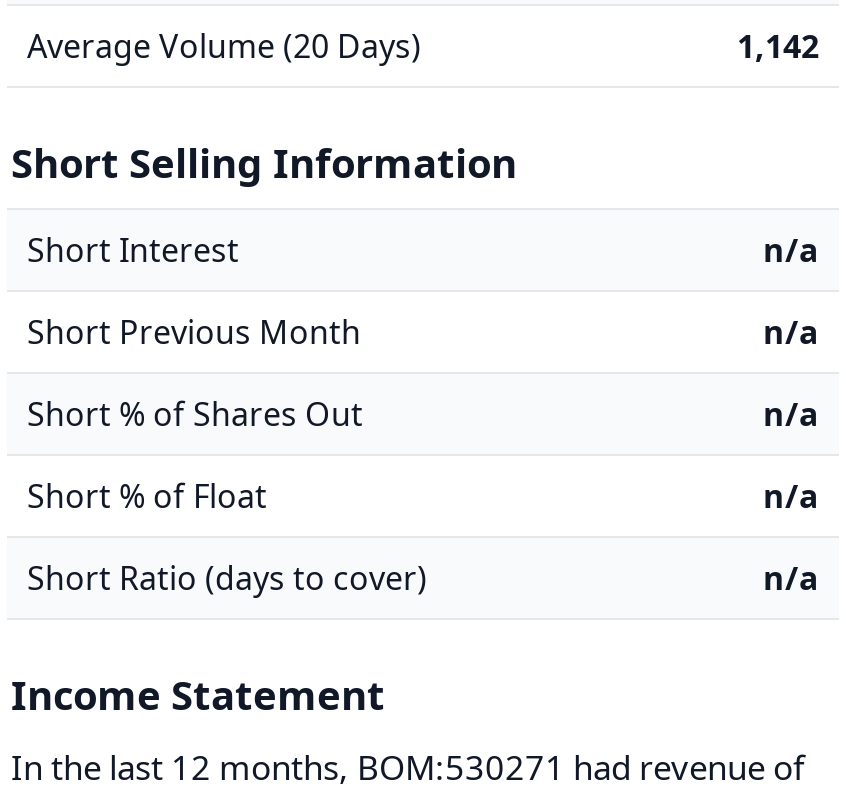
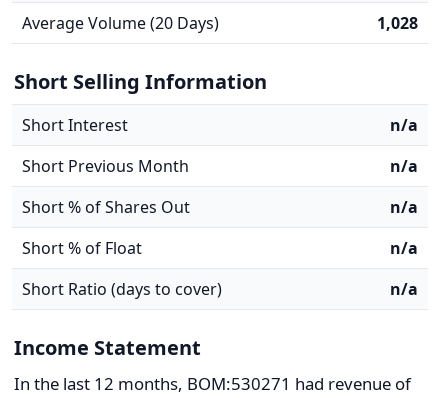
[737,24,819,68] 1,142 -> [377,12,418,34] 1,028

